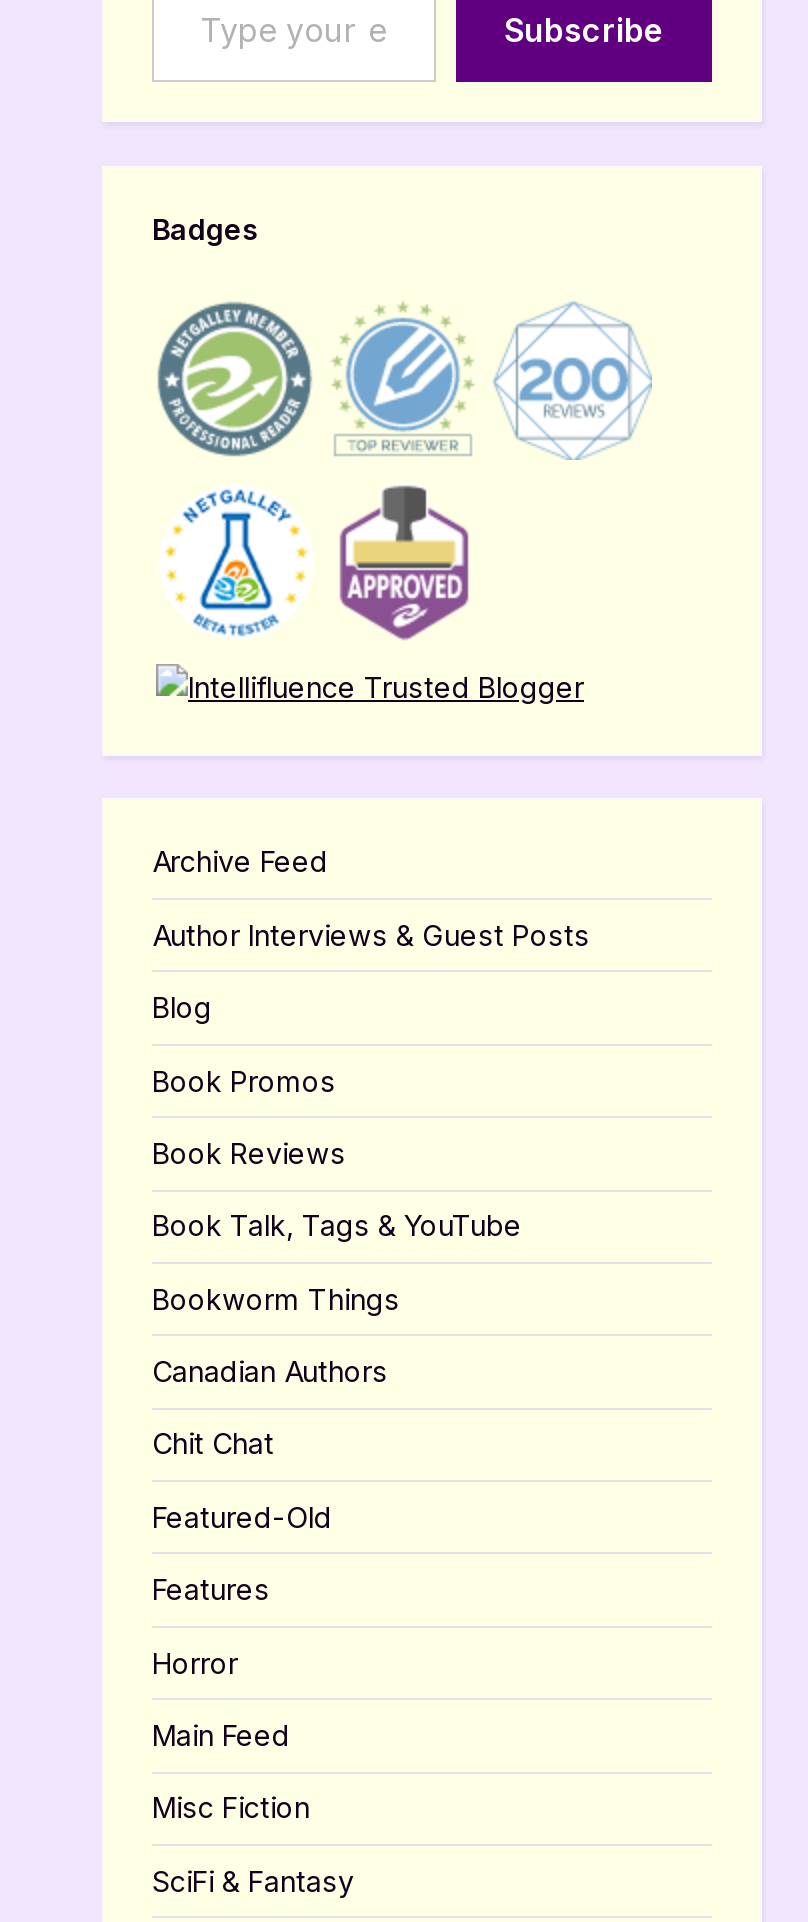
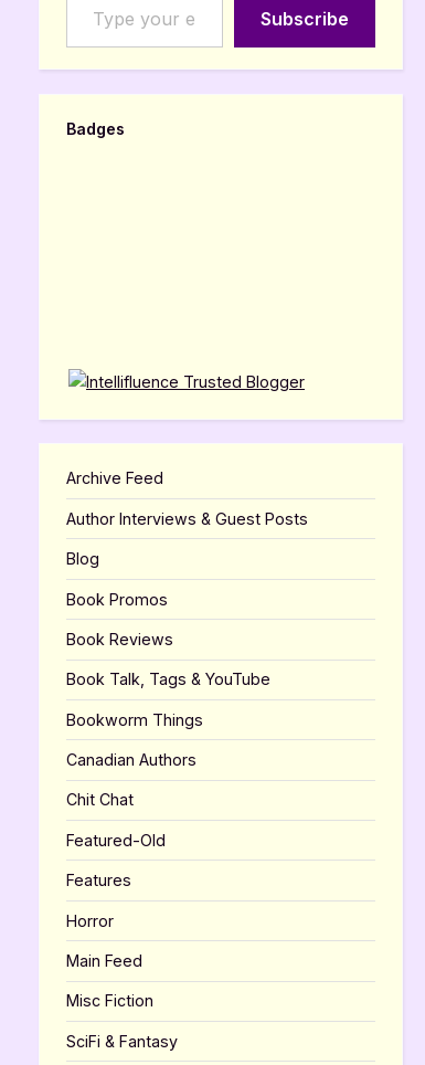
[156,300,314,458] [image] -> none
[332,302,474,458] [image] -> none
[492,300,654,462] [image] -> none
[160,486,312,638] [image] -> none
[338,484,470,642] [image] -> none

